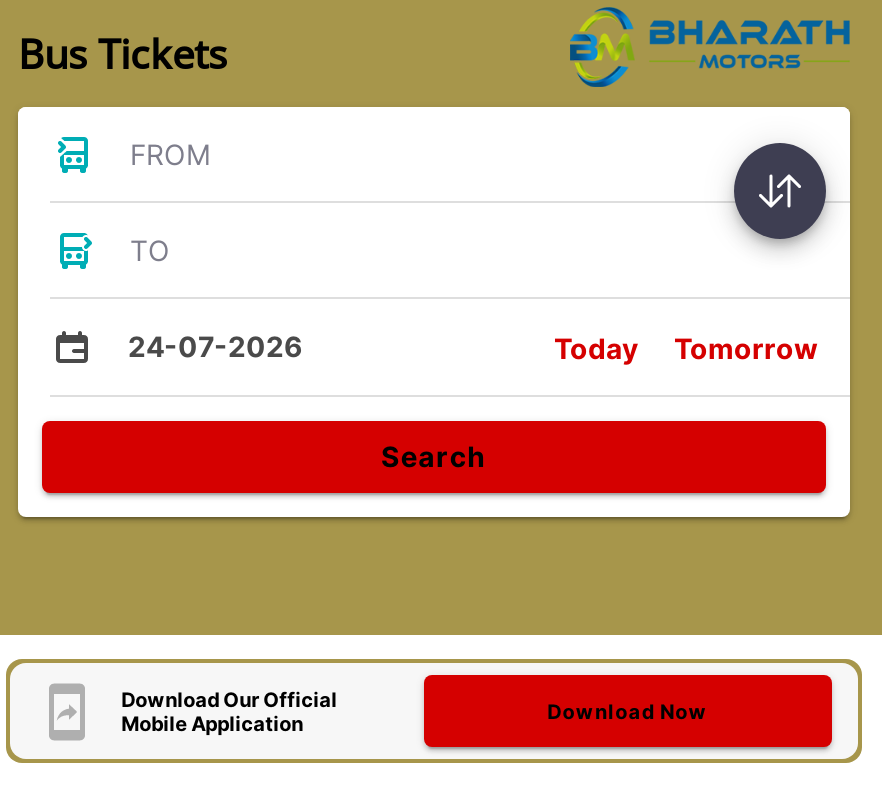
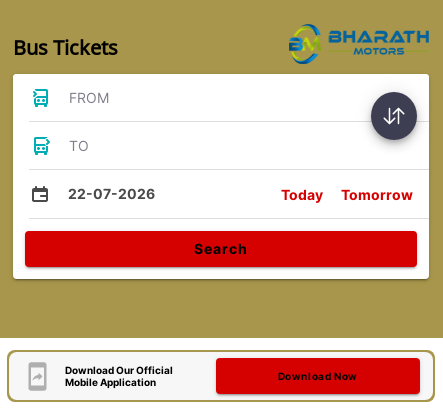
[128,329,302,363] 24-07-2026 -> [68,185,155,202] 22-07-2026

